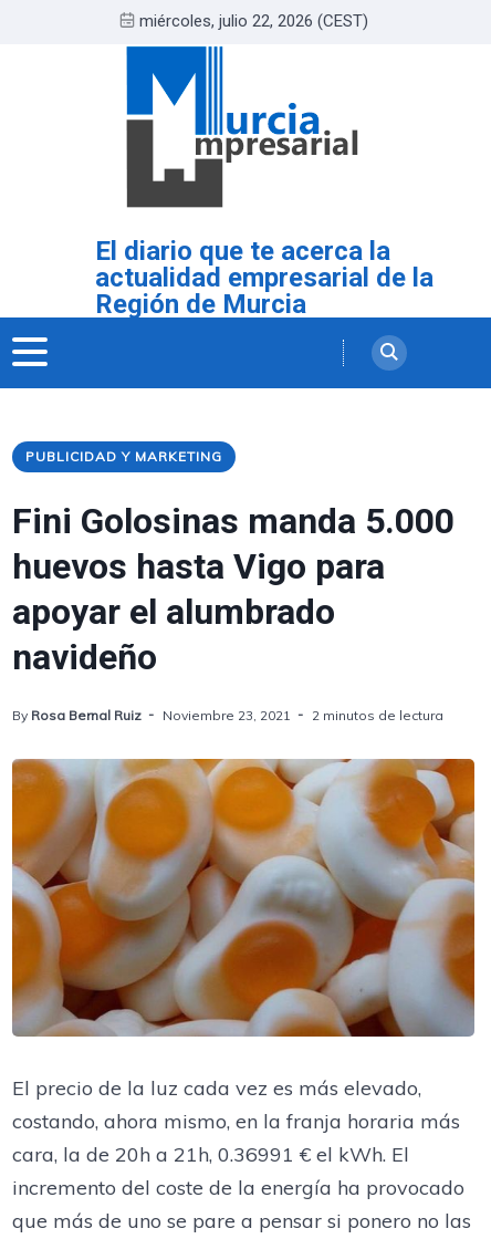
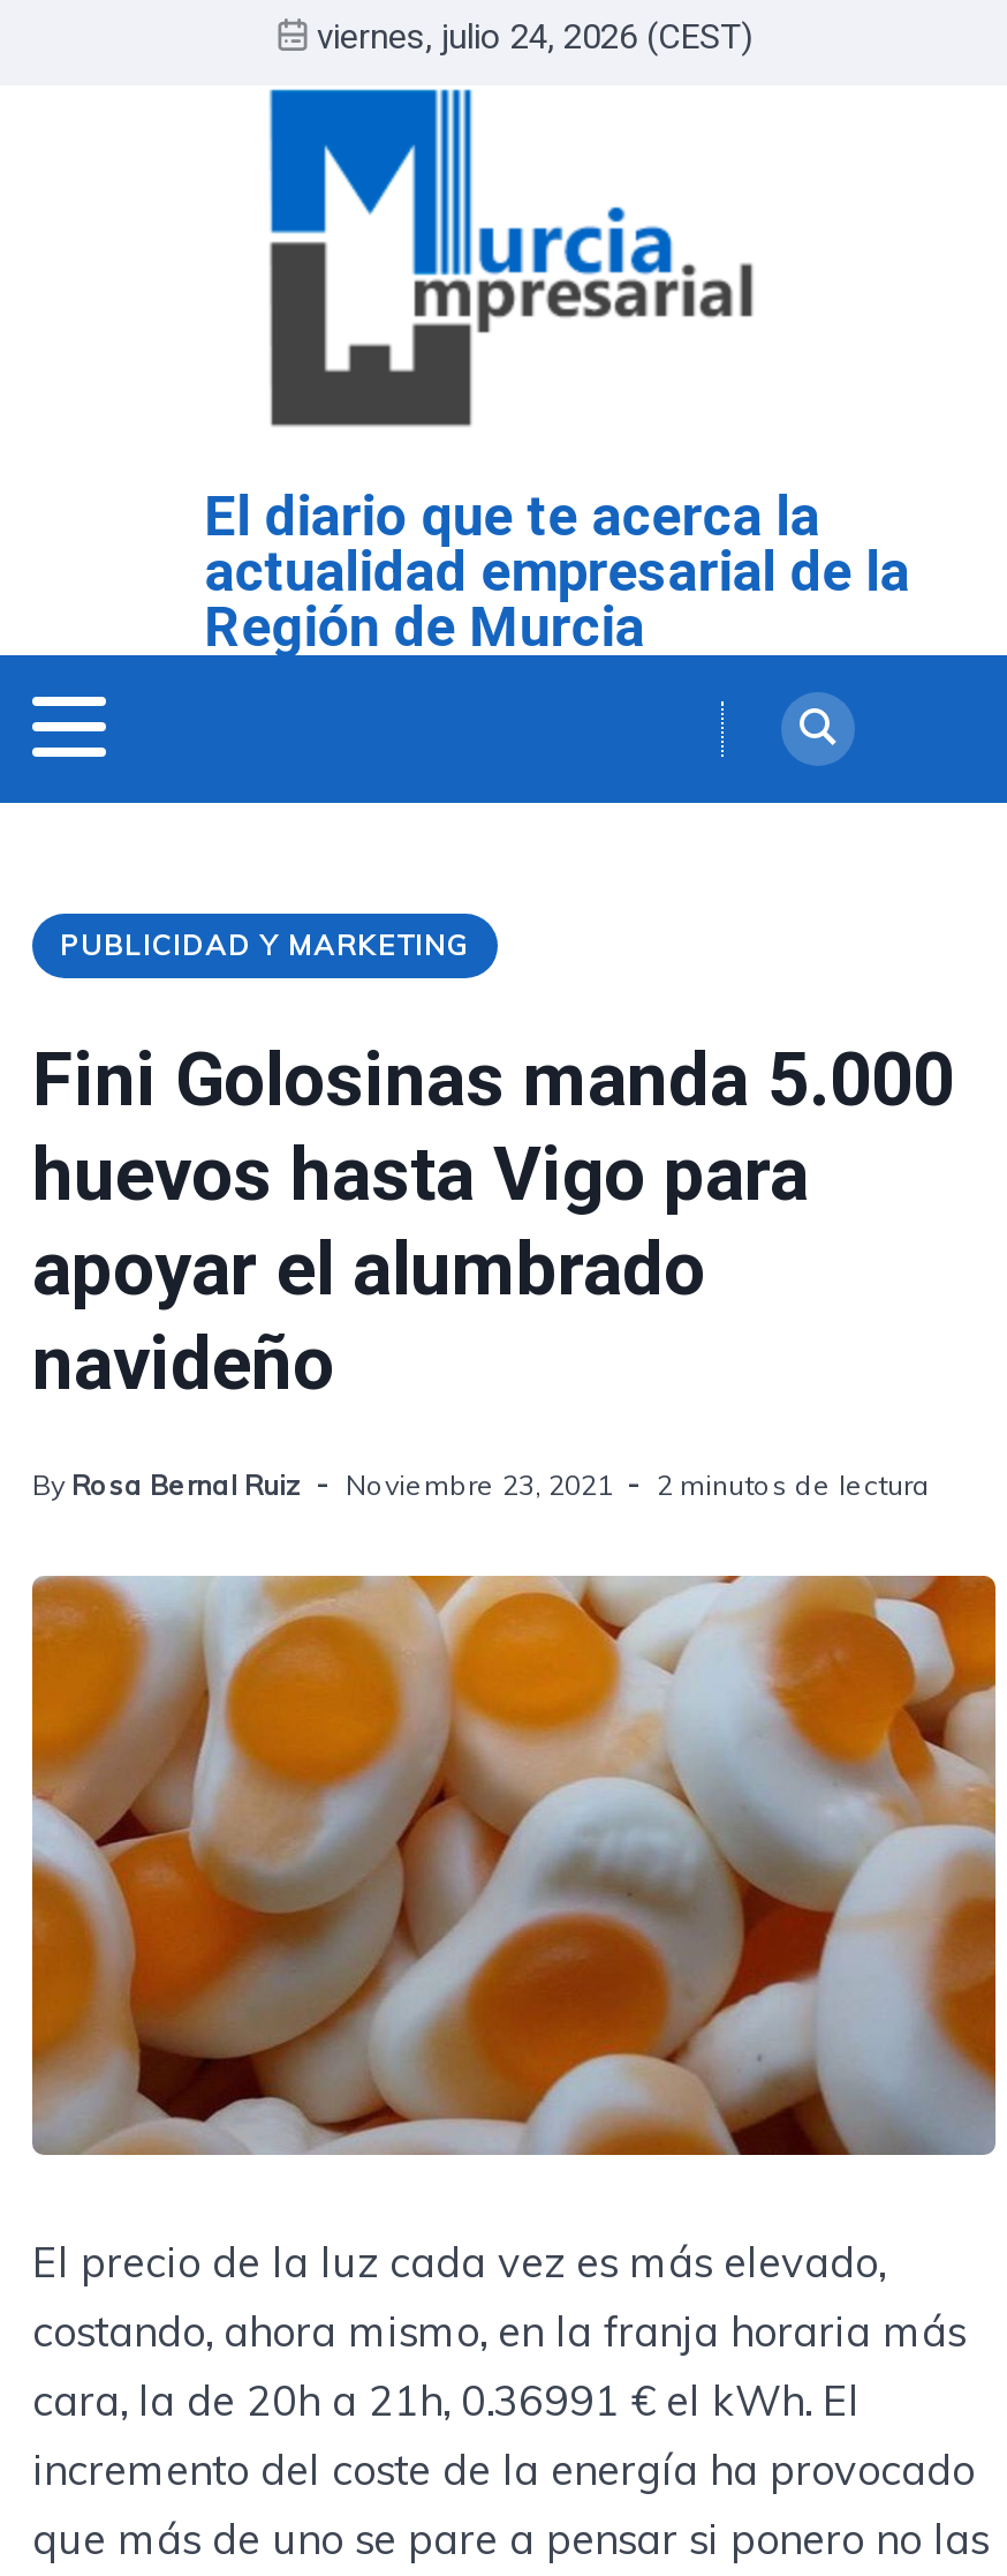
[139,11,368,31] miércoles, julio 22, 2026 (CEST) -> [317,16,752,58] viernes, julio 24, 2026 (CEST)

